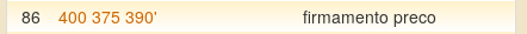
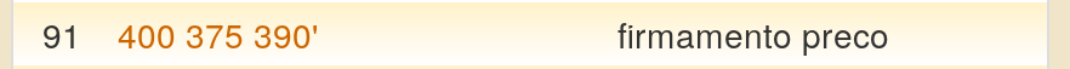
[21,5,157,28] 86 400 375 390' -> [42,10,319,58] 91 400 375 390'

